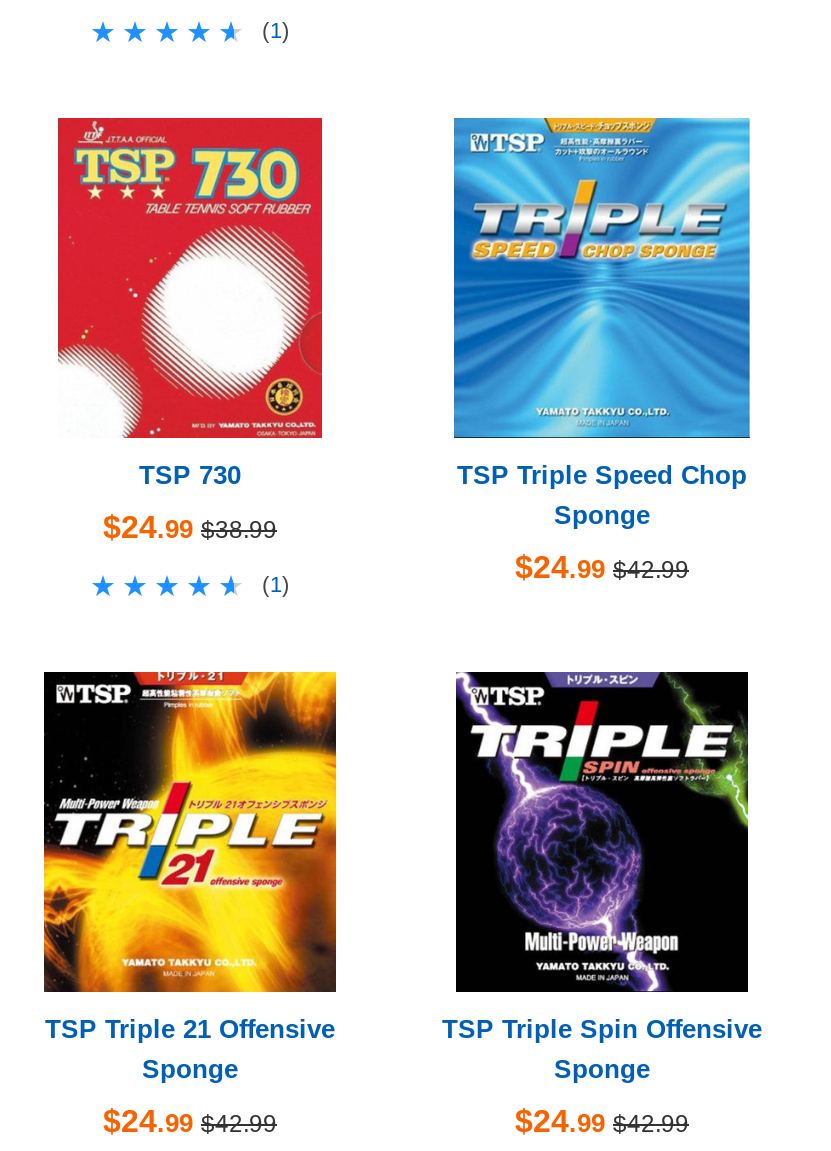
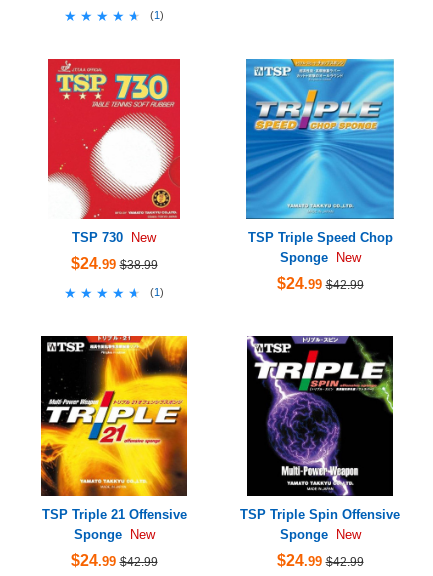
[139,460,241,490] TSP 730 -> [72,230,156,245] TSP 730 New
[554,500,650,530] Sponge -> [279,250,360,265] Sponge New
[142,1054,238,1084] Sponge -> [73,527,154,542] Sponge New
[554,1054,650,1084] Sponge -> [279,527,360,542] Sponge New

